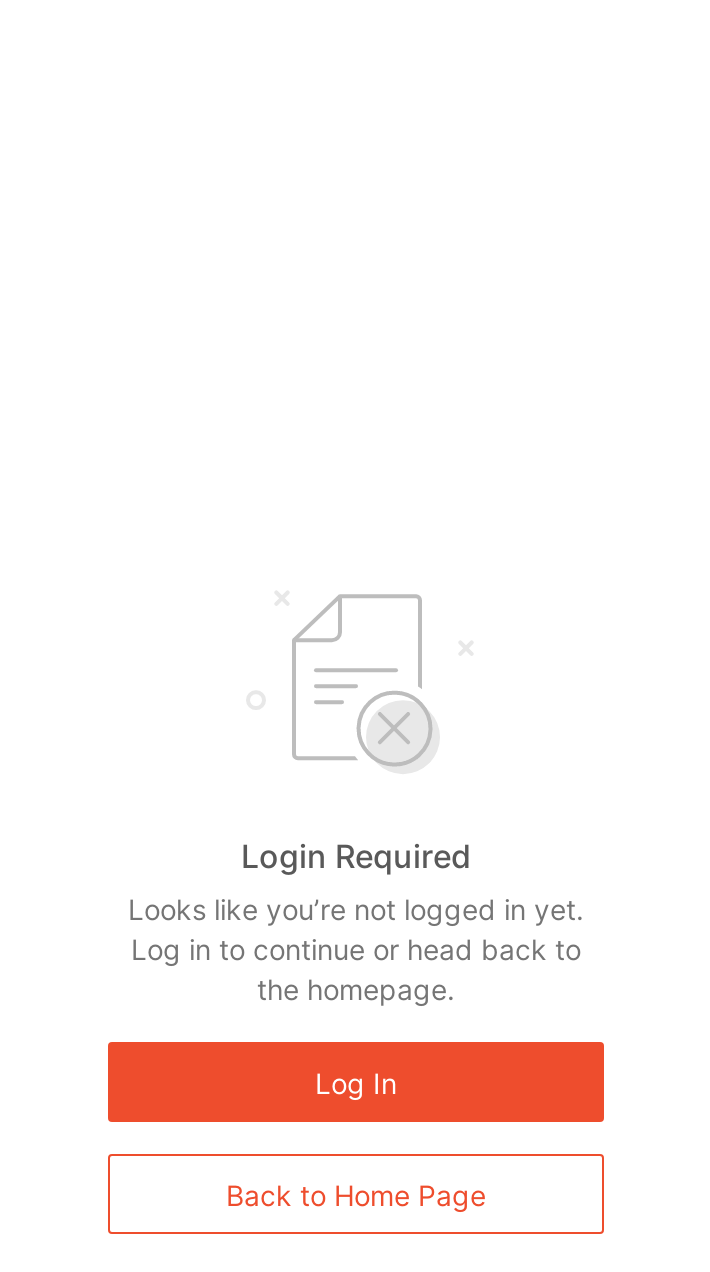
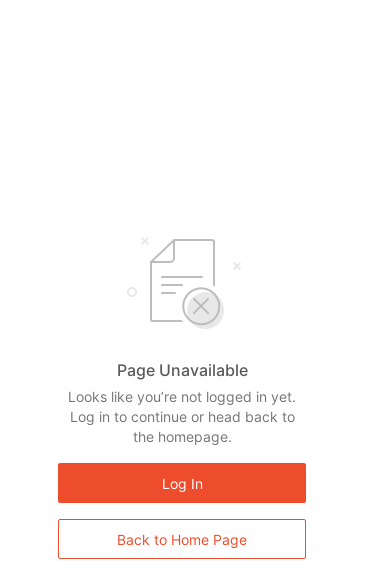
[241,836,471,876] Login Required -> [116,360,247,380] Page Unavailable

